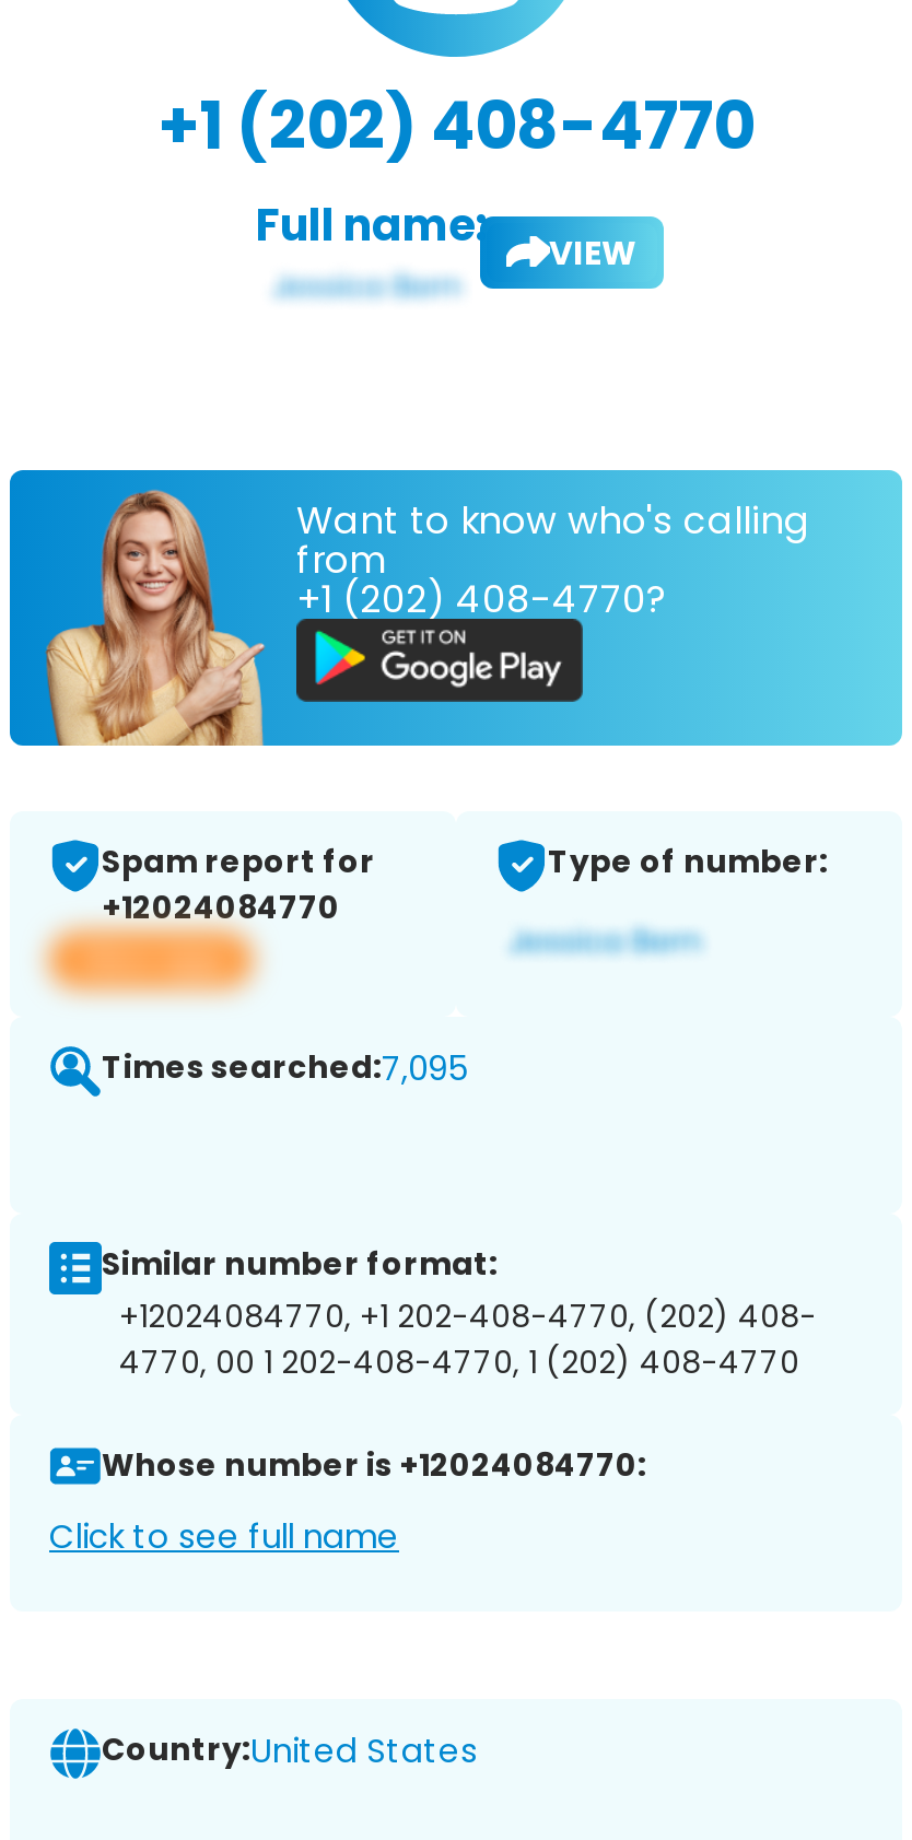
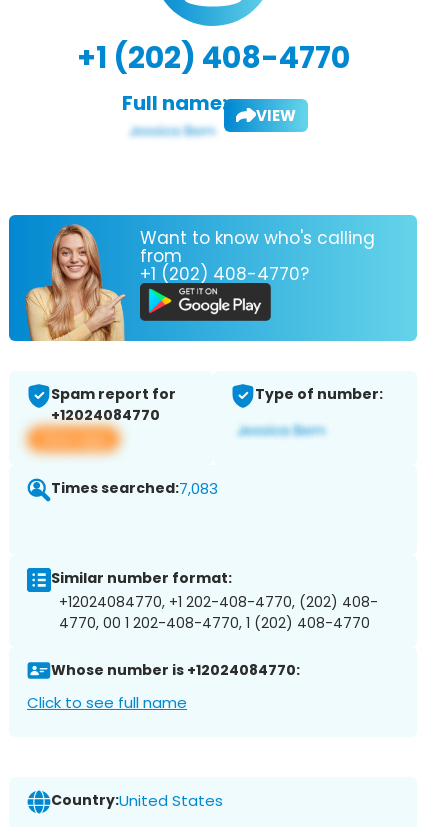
[102,1045,469,1091] Times searched:7,095 -> [51,478,218,499] Times searched:7,083

